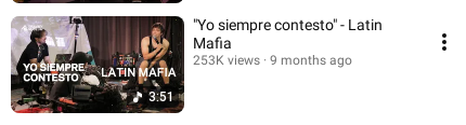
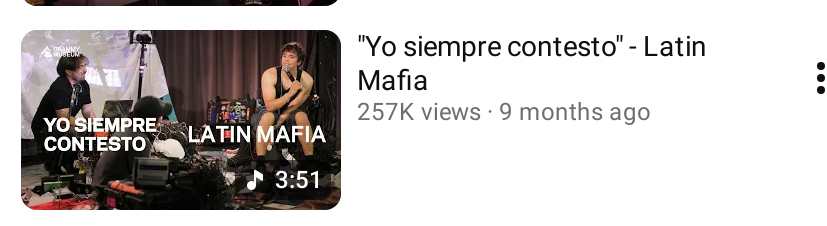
[193,52,352,67] 253K views 9 months ago -> [357,97,651,125] 257K views 9 months ago

